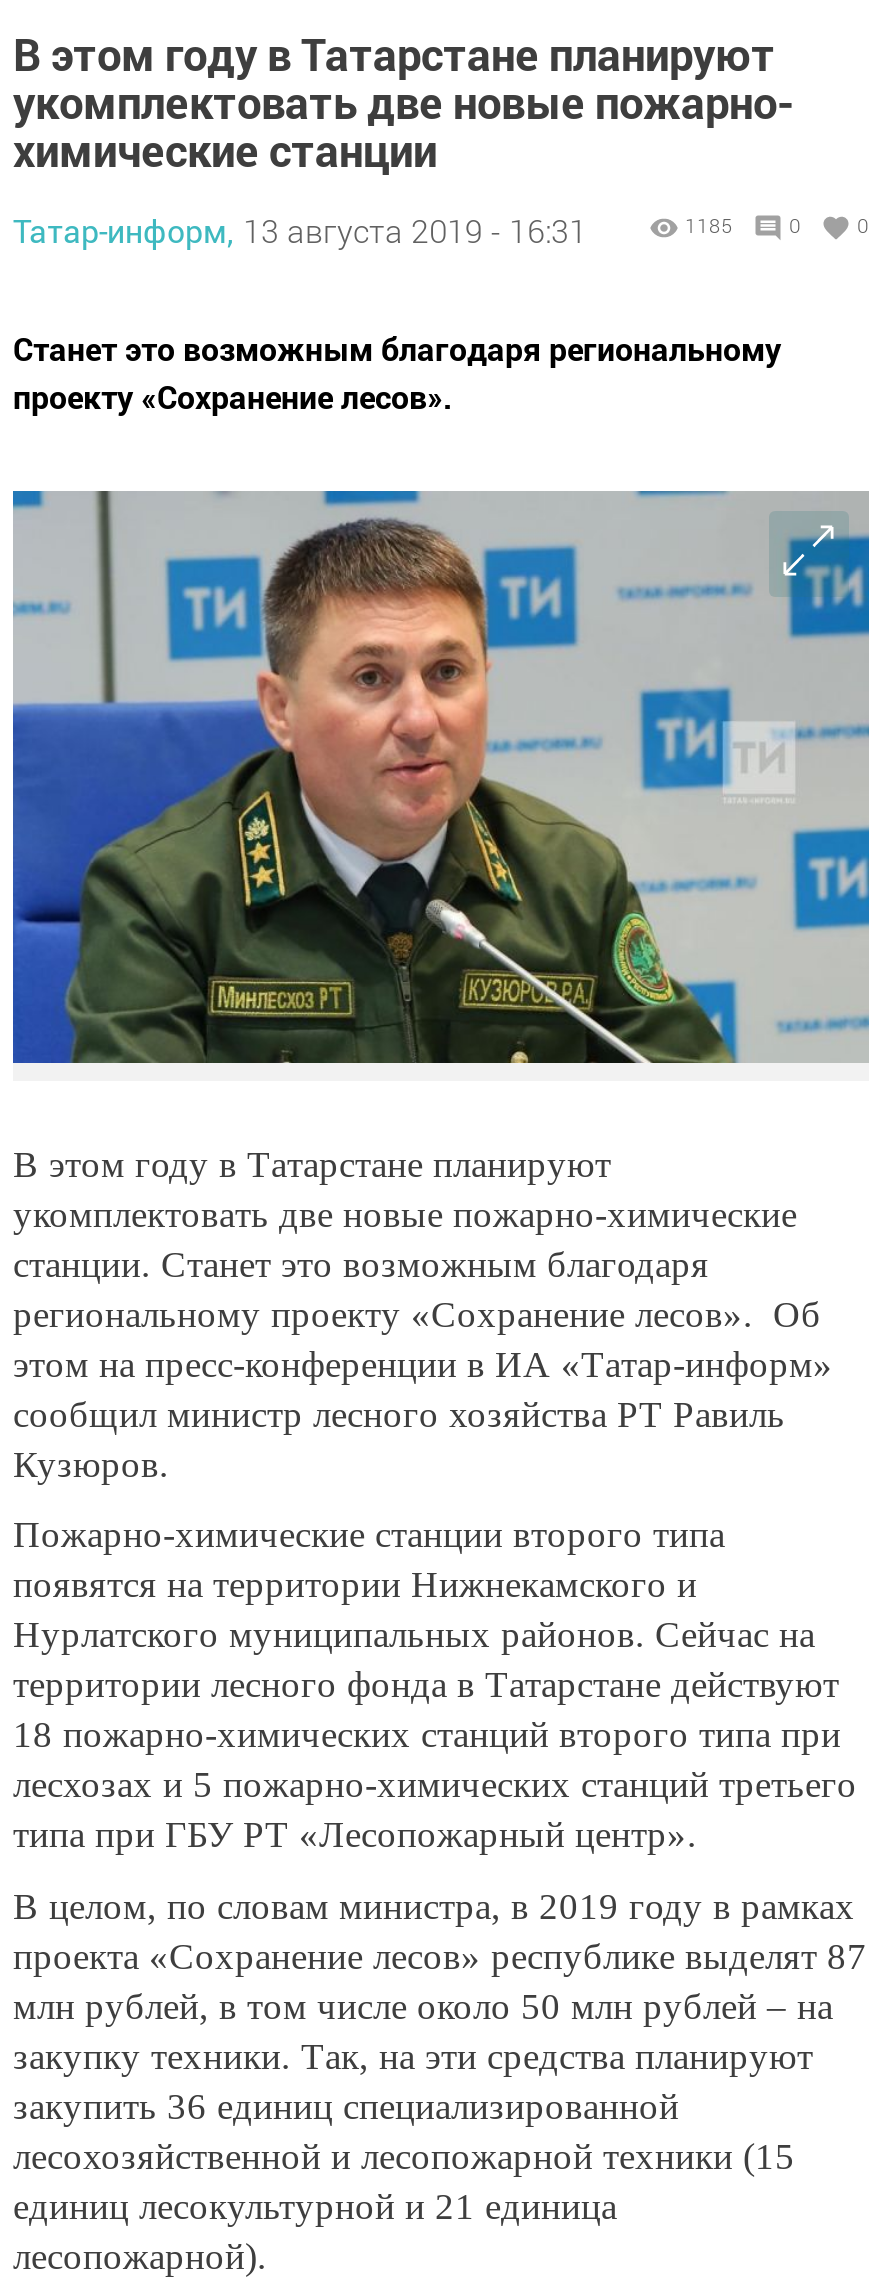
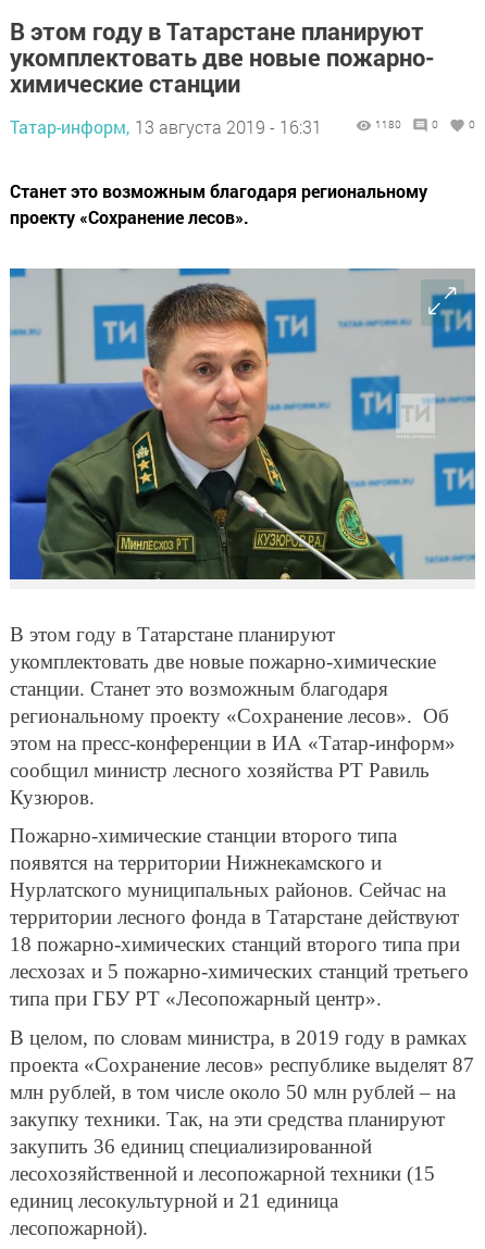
[685,214,733,240] 1185 -> [375,118,401,132] 1180

